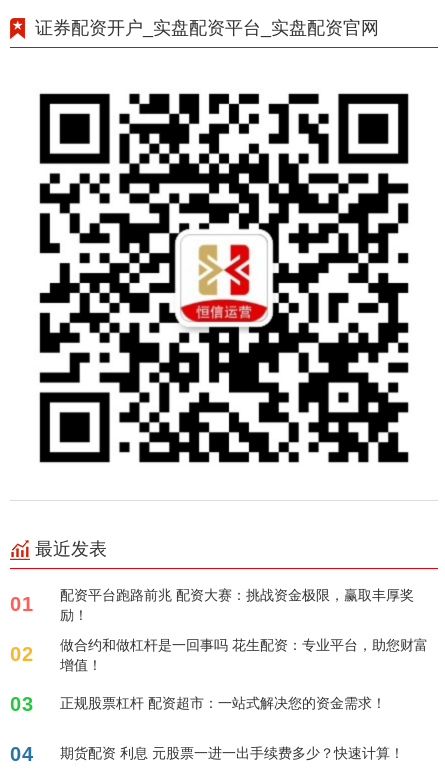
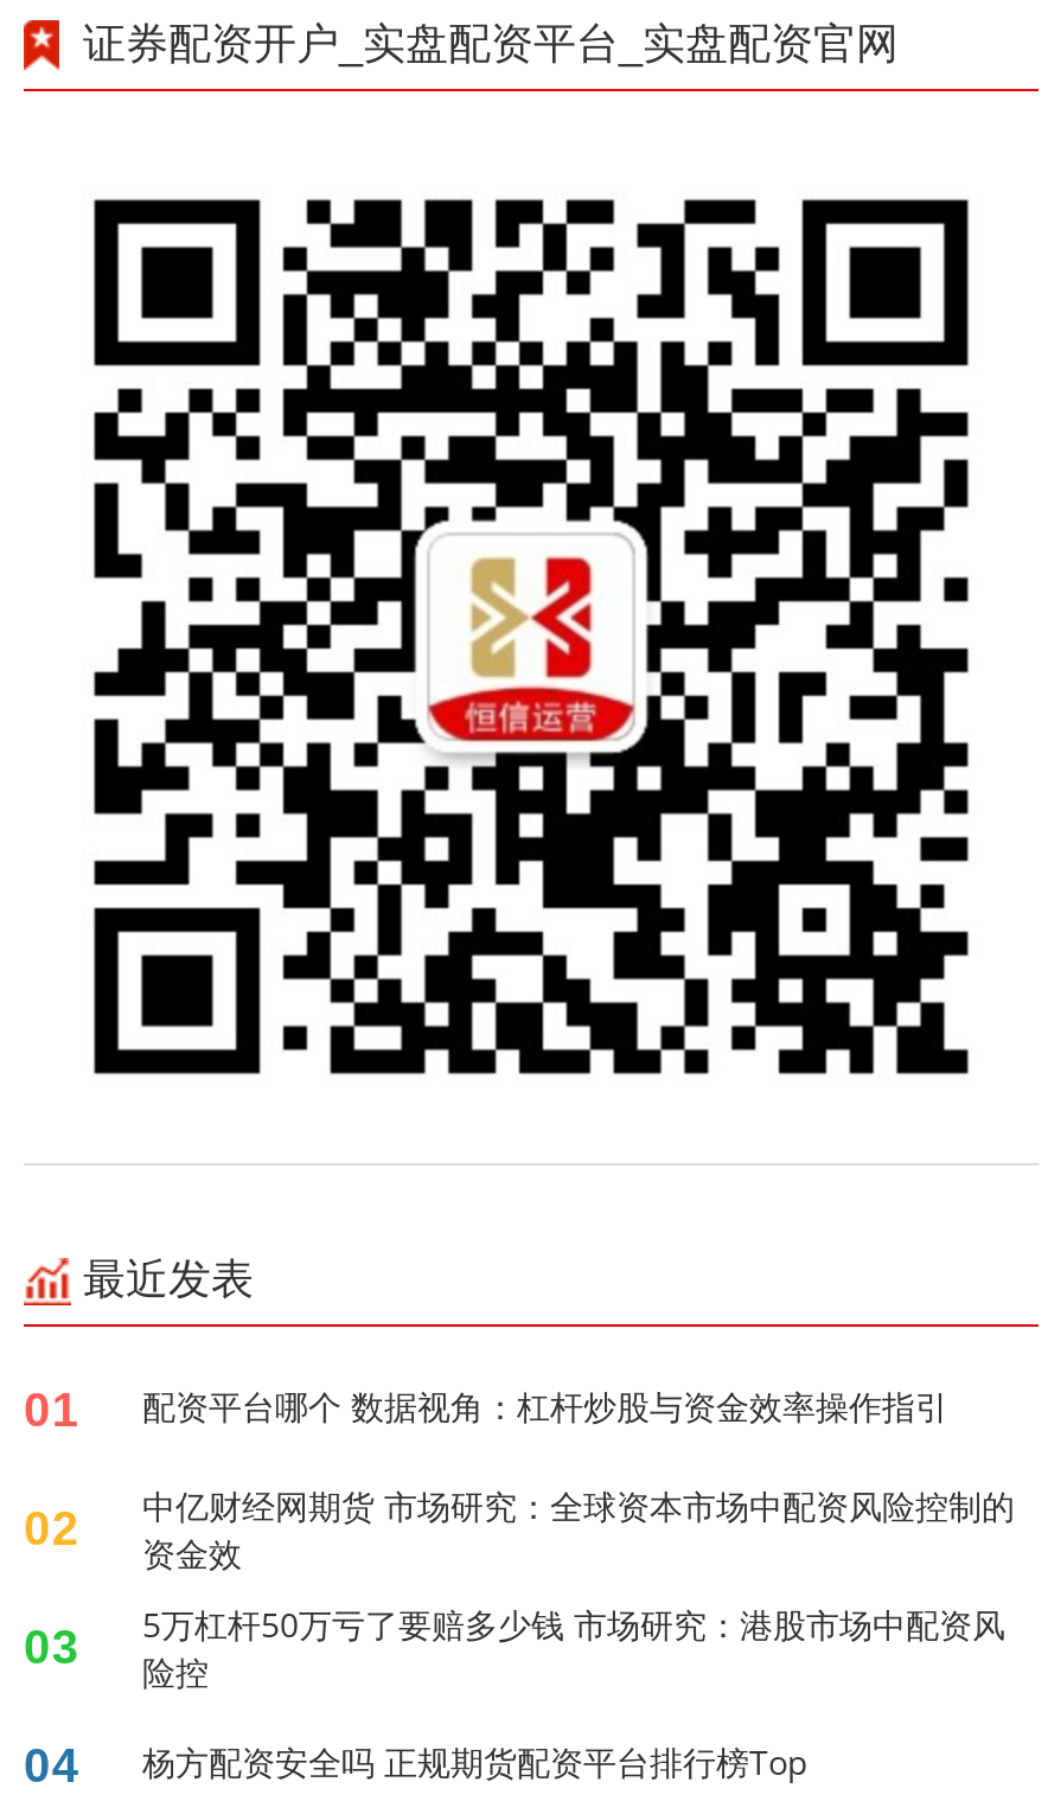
[60,584,414,623] 配资平台跑路前兆 配资大赛：挑战资金极限，赢取丰厚奖 | 励！ -> [142,1382,948,1427] 配资平台哪个 数据视角：杠杆炒股与资金效率操作指引
[60,634,428,673] 做合约和做杠杆是一回事吗 花生配资：专业平台，助您财富 | 增值！ -> [142,1482,1015,1575] 中亿财经网期货 市场研究：全球资本市场中配资风险控制的 | 资金效
[60,692,386,711] 正规股票杠杆 配资超市：一站式解决您的资金需求！ -> [142,1601,1005,1693] 5万杠杆50万亏了要赔多少钱 市场研究：港股市场中配资风 | 险控
[60,742,404,761] 期货配资 利息 元股票一进一出手续费多少？快速计算！ -> [142,1738,809,1783] 杨方配资安全吗 正规期货配资平台排行榜Top

